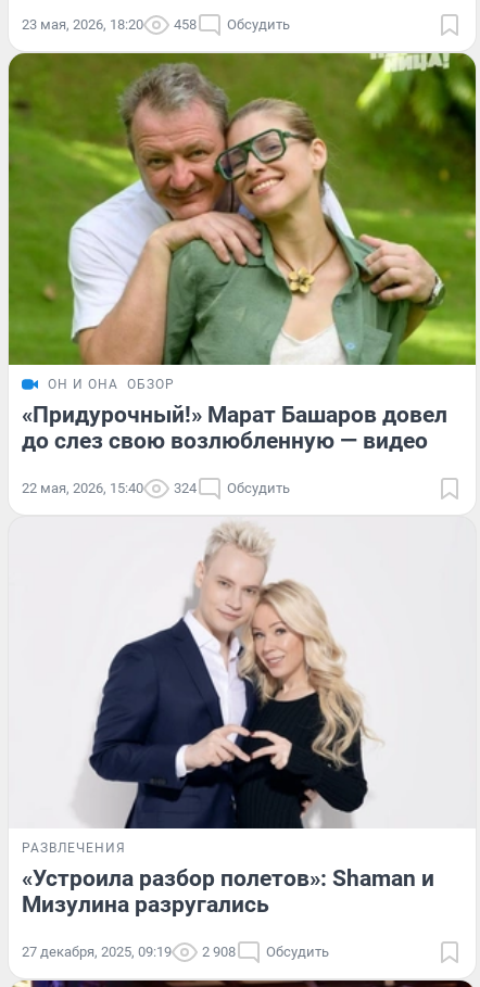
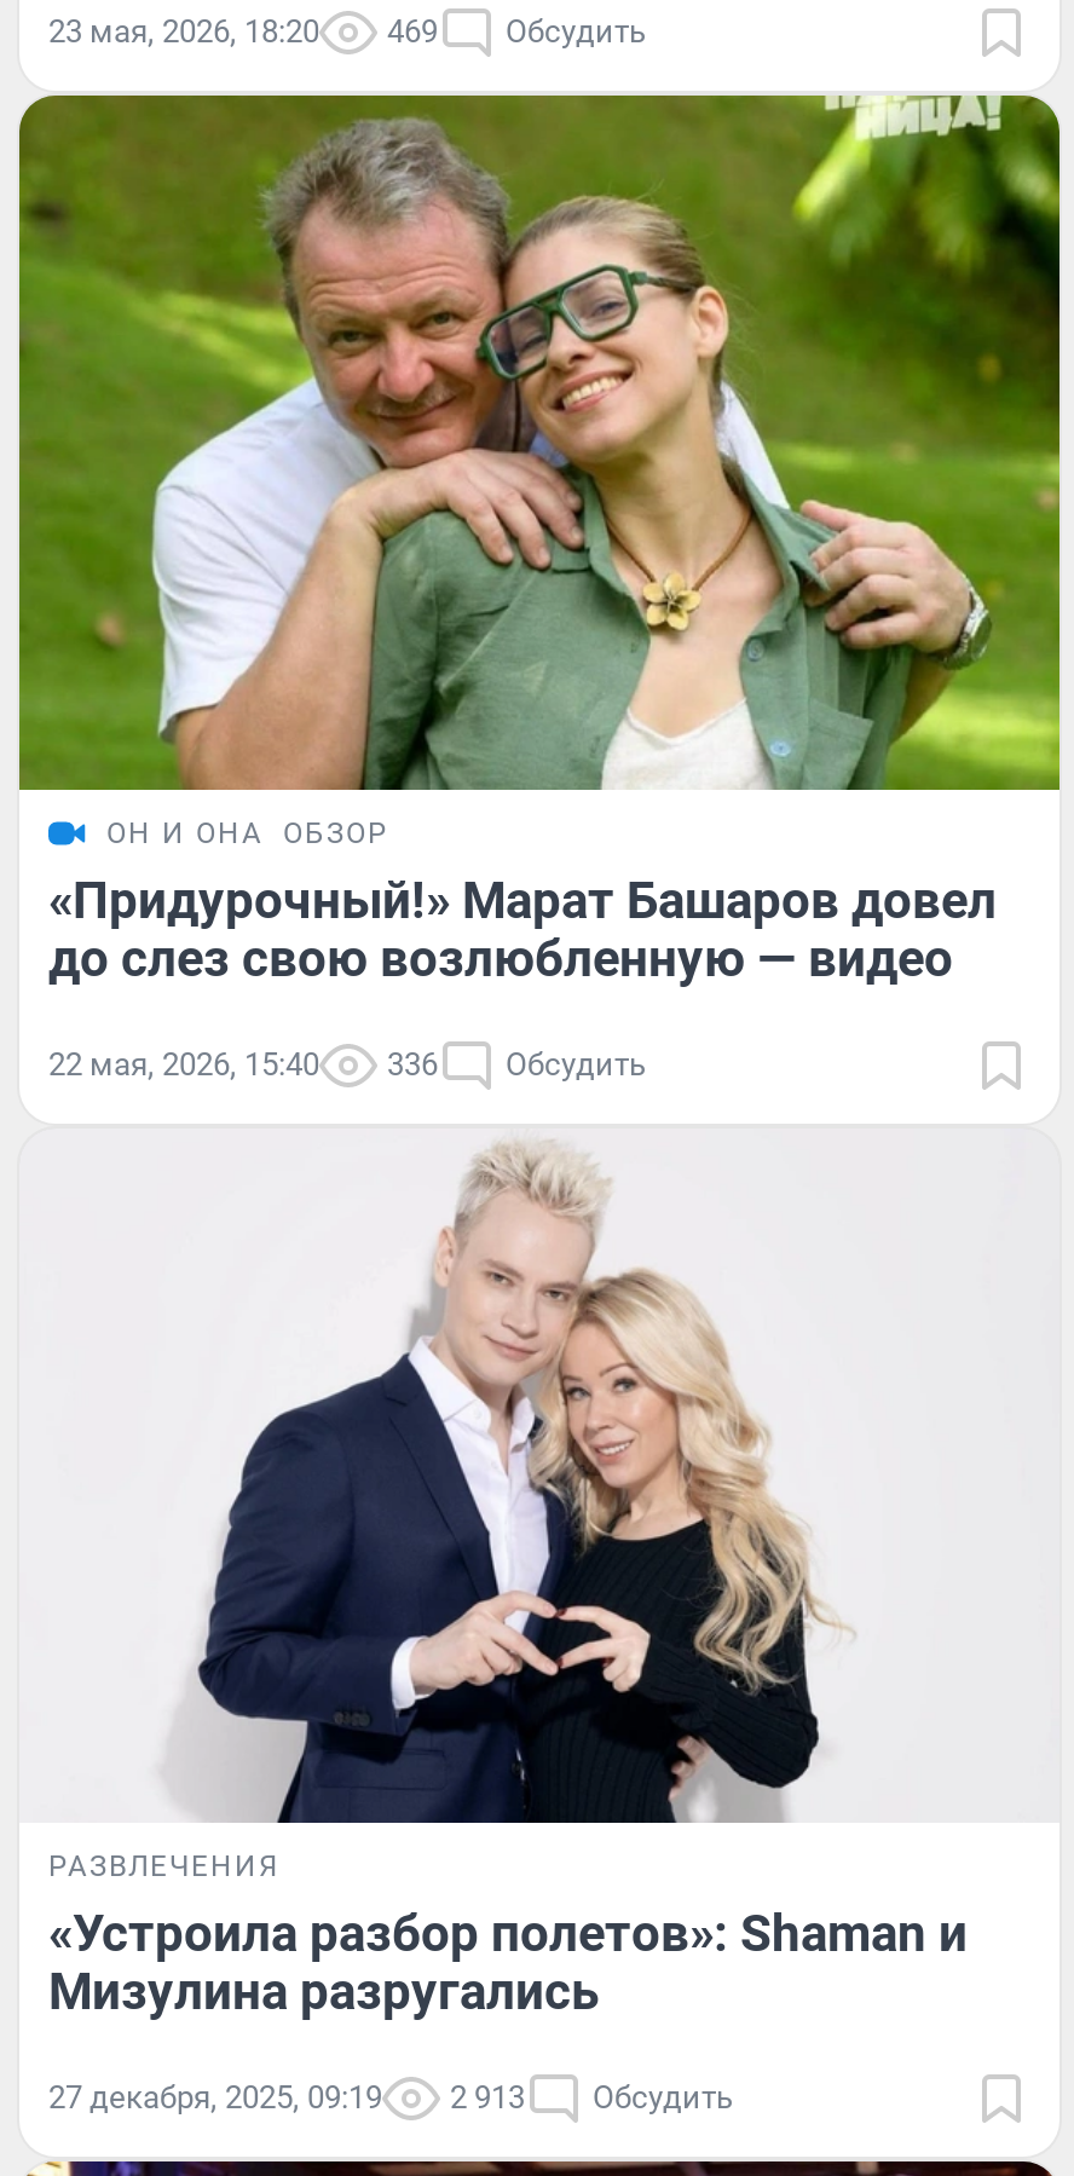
[22,17,290,33] 23 мая, 2026, 18:20 458 Обсудить -> [48,14,646,50] 23 мая, 2026, 18:20 469 Обсудить
[22,480,290,496] 22 мая, 2026, 15:40 324 Обсудить -> [48,1046,646,1083] 22 мая, 2026, 15:40 336 Обсудить
[22,943,329,959] 27 декабря, 2025, 09:19 2 908 Обсудить -> [48,2078,733,2115] 27 декабря, 2025, 09:19 2 913 Обсудить

